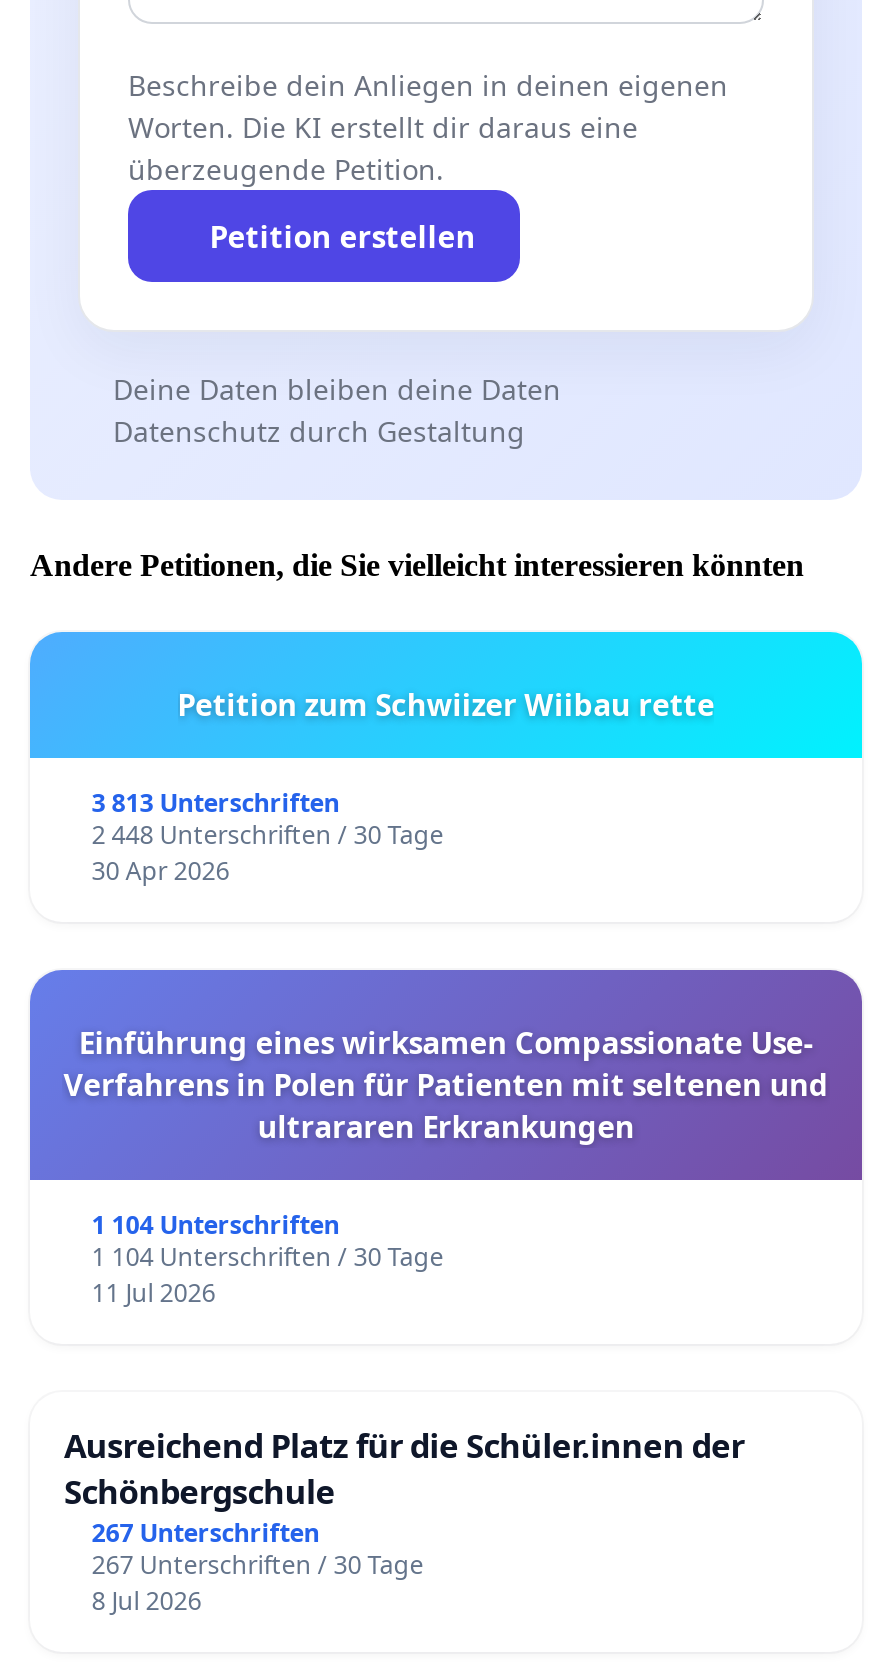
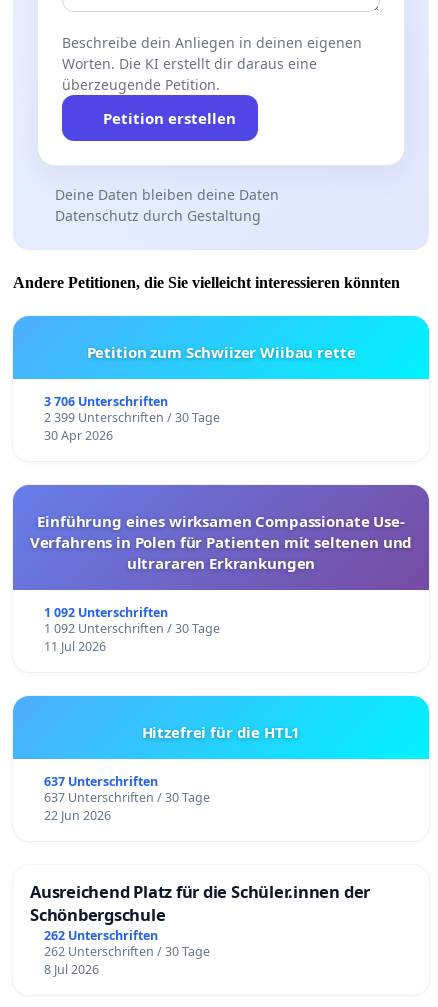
[92,786,340,820] 3 813 Unterschriften -> [44,393,168,410] 3 706 Unterschriften
[92,818,444,852] 2 448 Unterschriften / 30 Tage -> [44,409,220,426] 2 399 Unterschriften / 30 Tage
[92,1208,340,1242] 1 104 Unterschriften -> [44,604,168,621] 1 092 Unterschriften
[92,1240,444,1274] 1 104 Unterschriften / 30 Tage -> [44,620,220,637] 1 092 Unterschriften / 30 Tage
none -> [44,722,300,824] Hitzefrei für die HTL1 | 637 Unterschriften | 637 Unterschriften / 30 Tage | 22 Jun 2026
[92,1515,320,1549] 267 Unterschriften -> [44,927,158,944] 262 Unterschriften
[92,1547,424,1581] 267 Unterschriften / 30 Tage -> [44,943,210,960] 262 Unterschriften / 30 Tage

